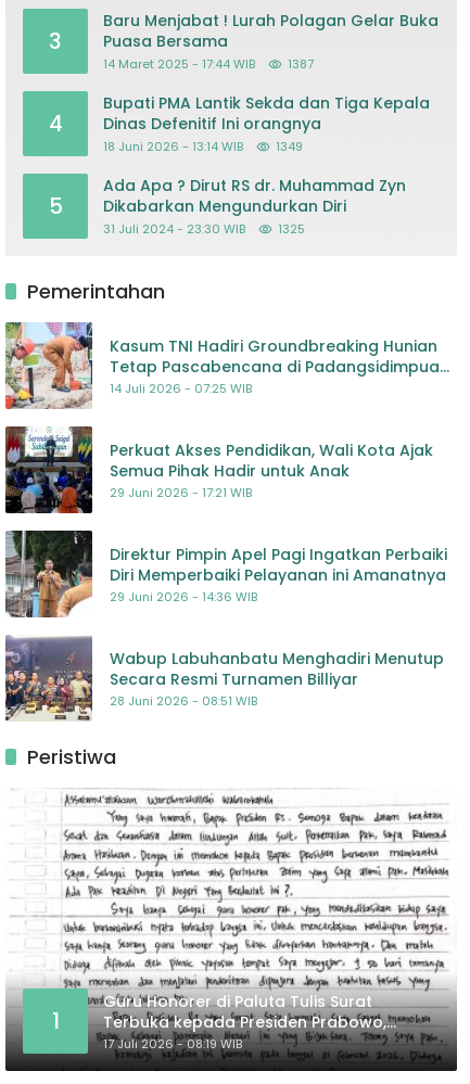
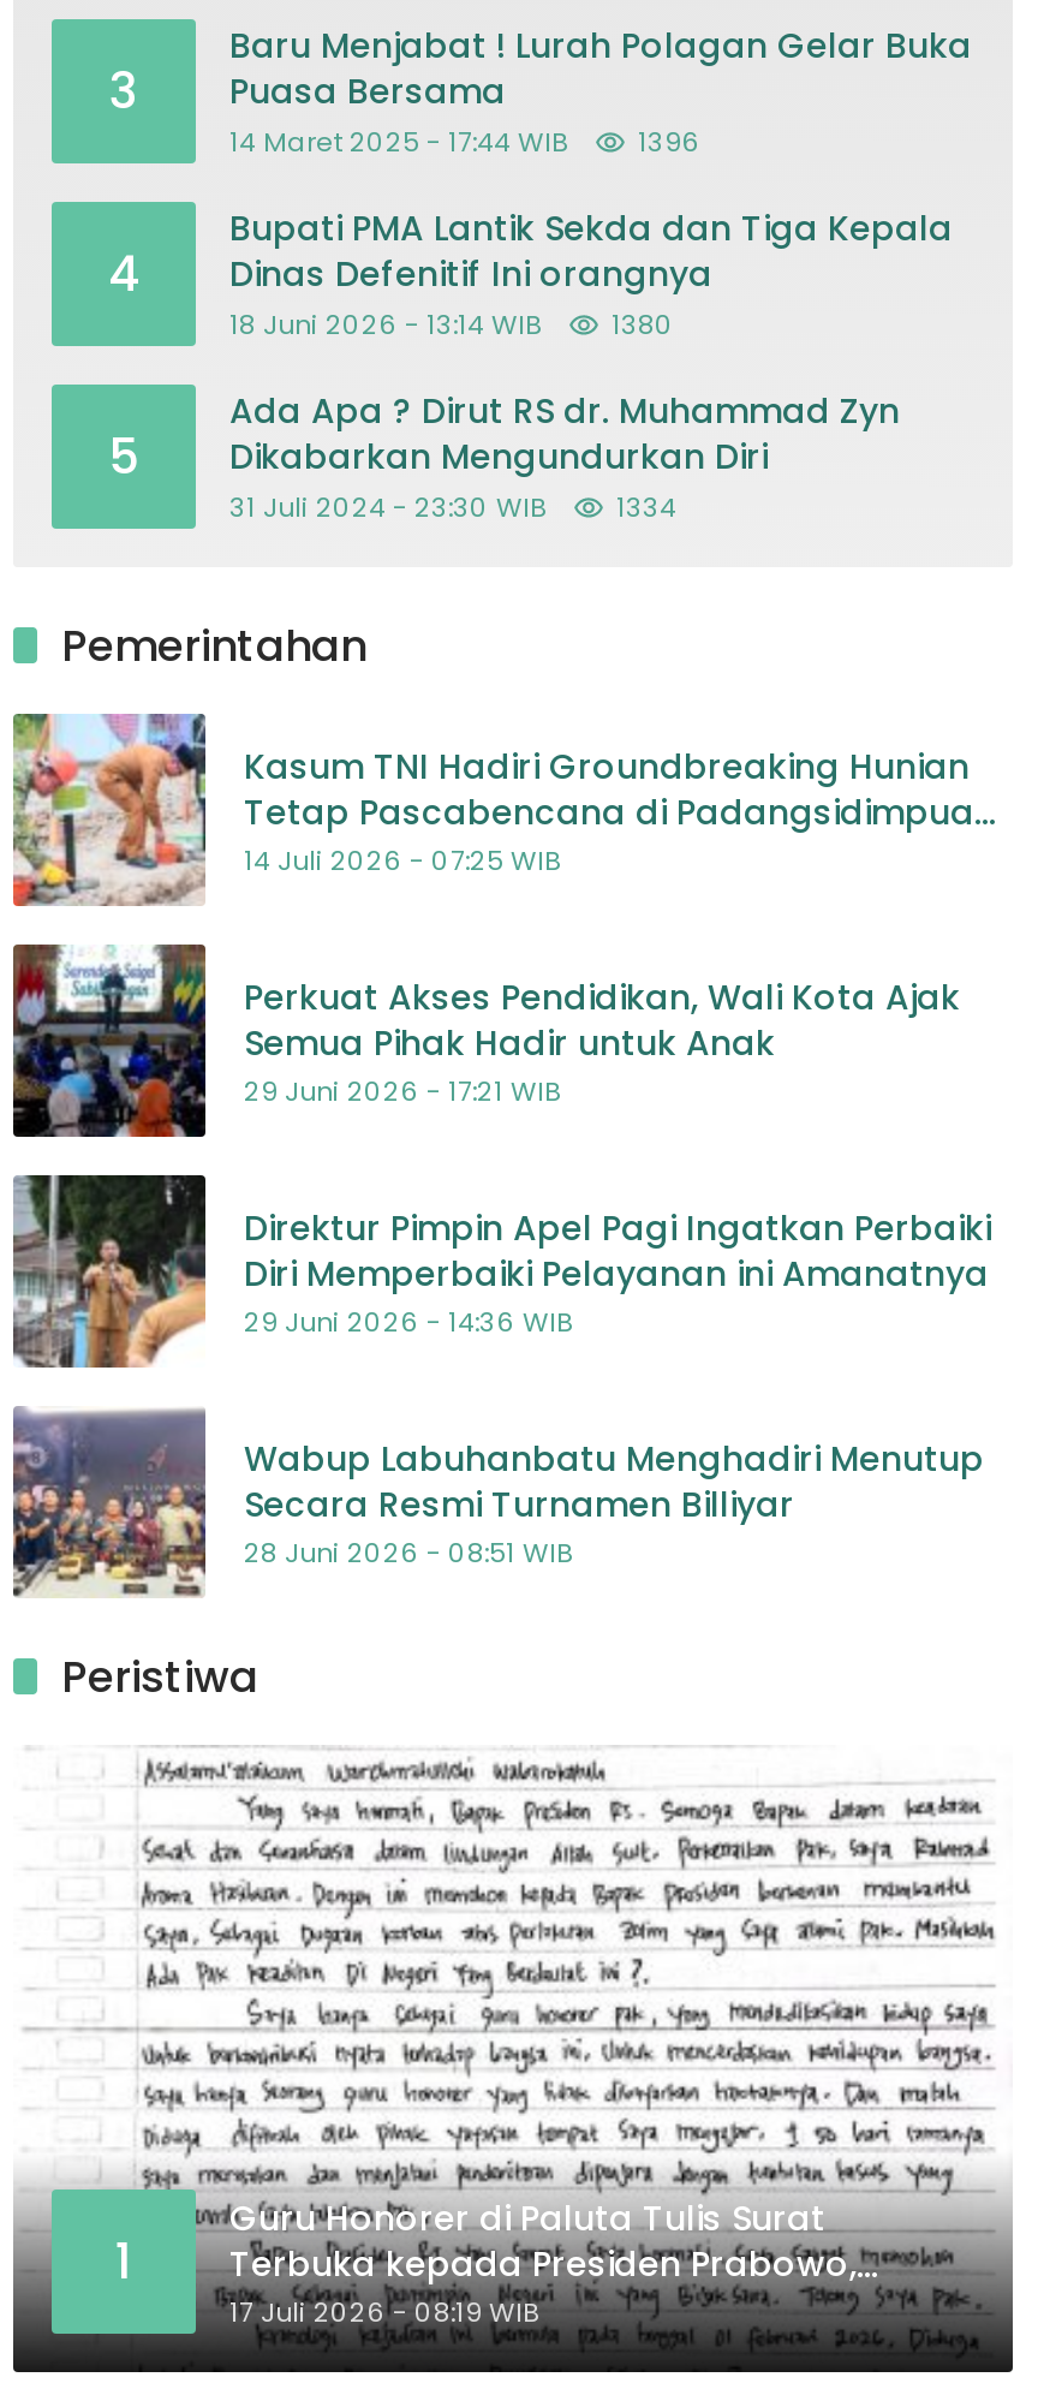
[103,55,314,73] 14 Maret 2025 - 17:44 WIB 1387 -> [229,123,700,161] 14 Maret 2025 - 17:44 WIB 1396
[103,138,303,155] 18 Juni 2026 - 13:14 WIB 1349 -> [229,305,674,344] 18 Juni 2026 - 13:14 WIB 1380
[103,220,305,238] 31 Juli 2024 - 23:30 WIB 1325 -> [229,488,676,526] 31 Juli 2024 - 23:30 WIB 1334

